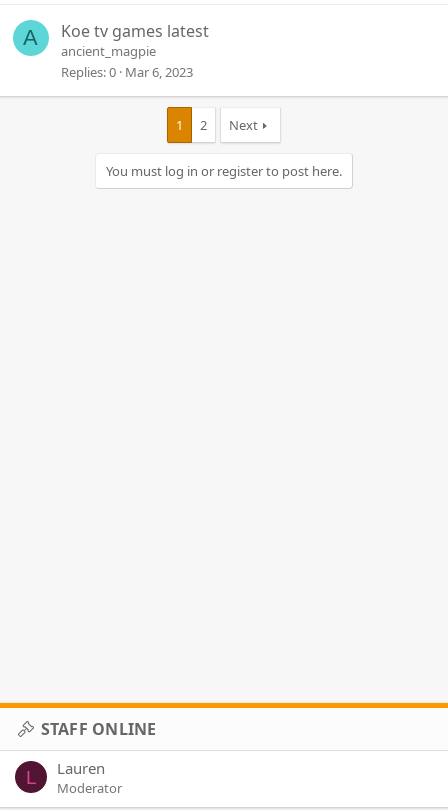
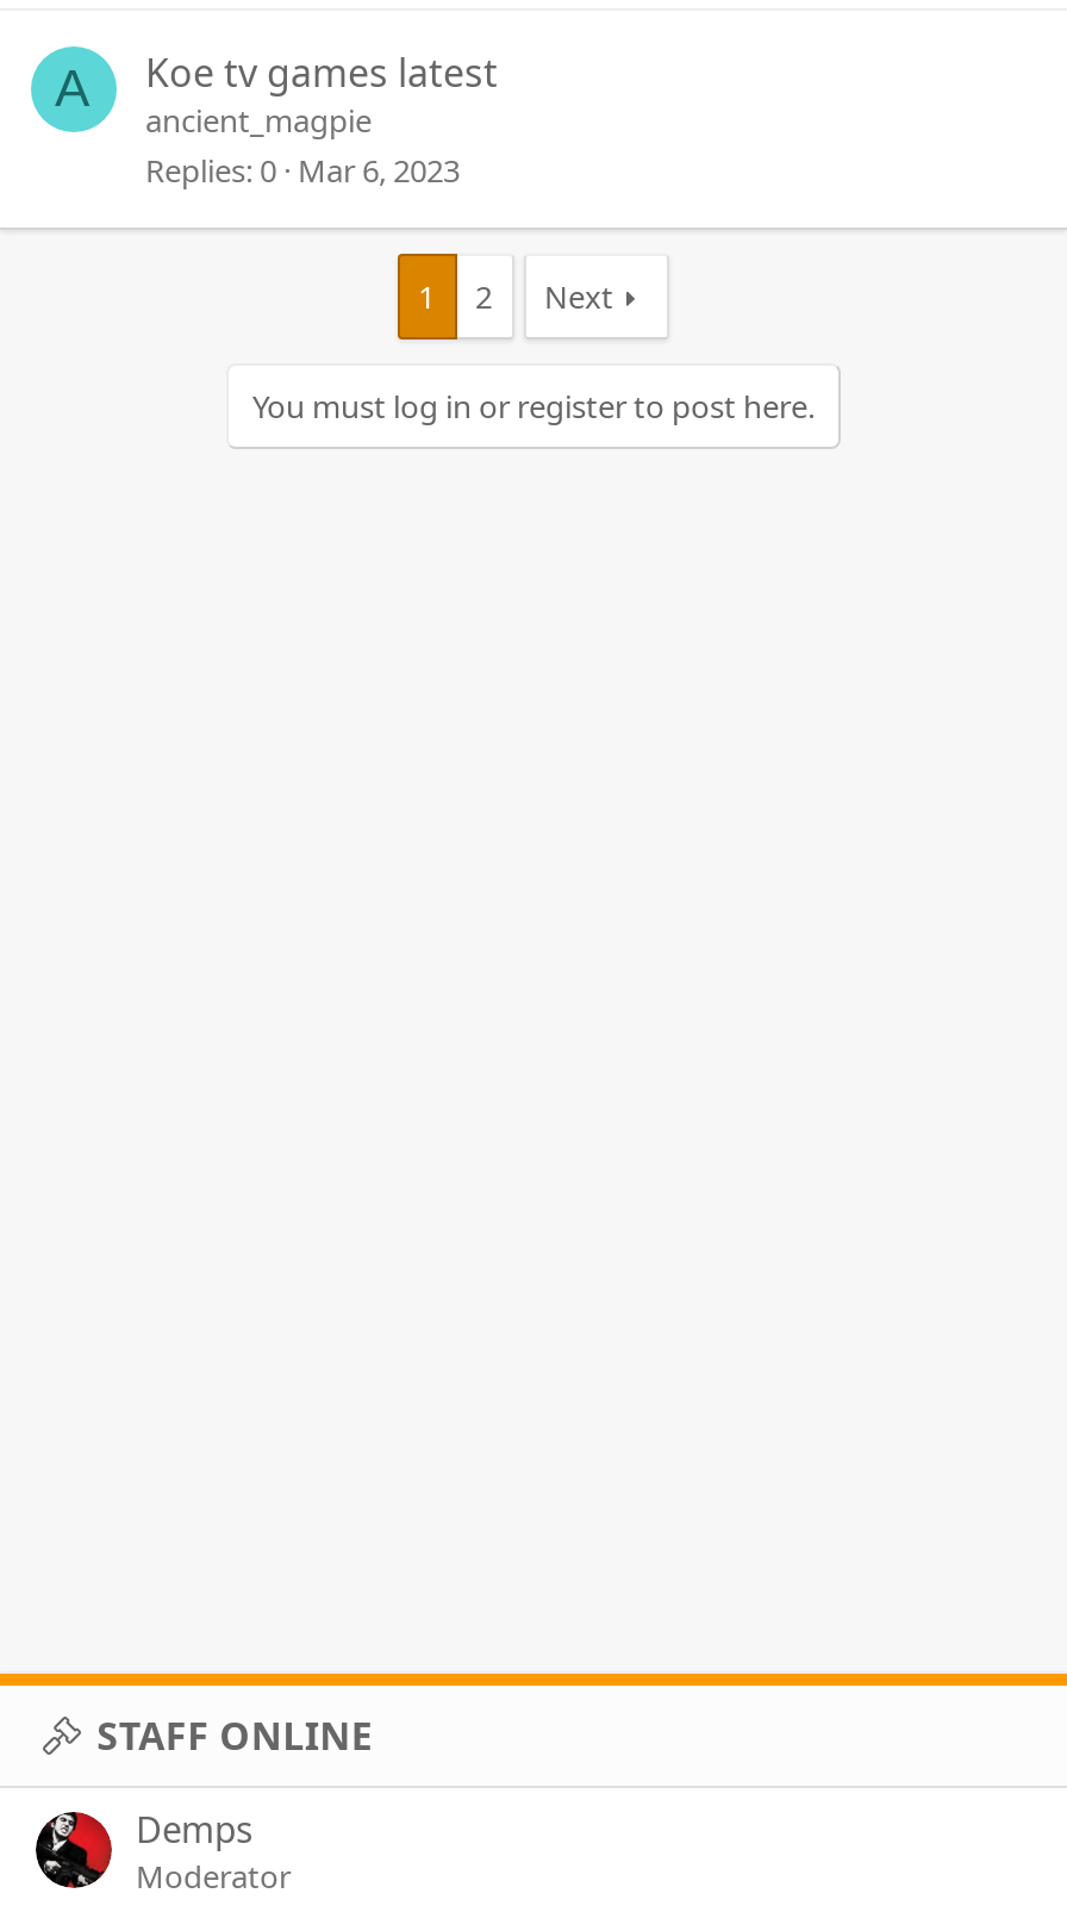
[25,758,105,787] L | Lauren -> [136,1805,252,1853] Demps

